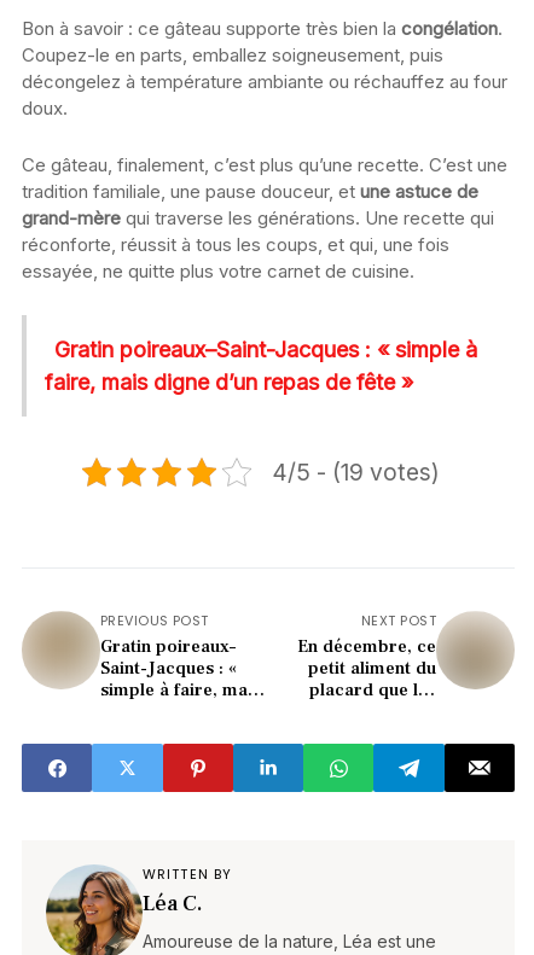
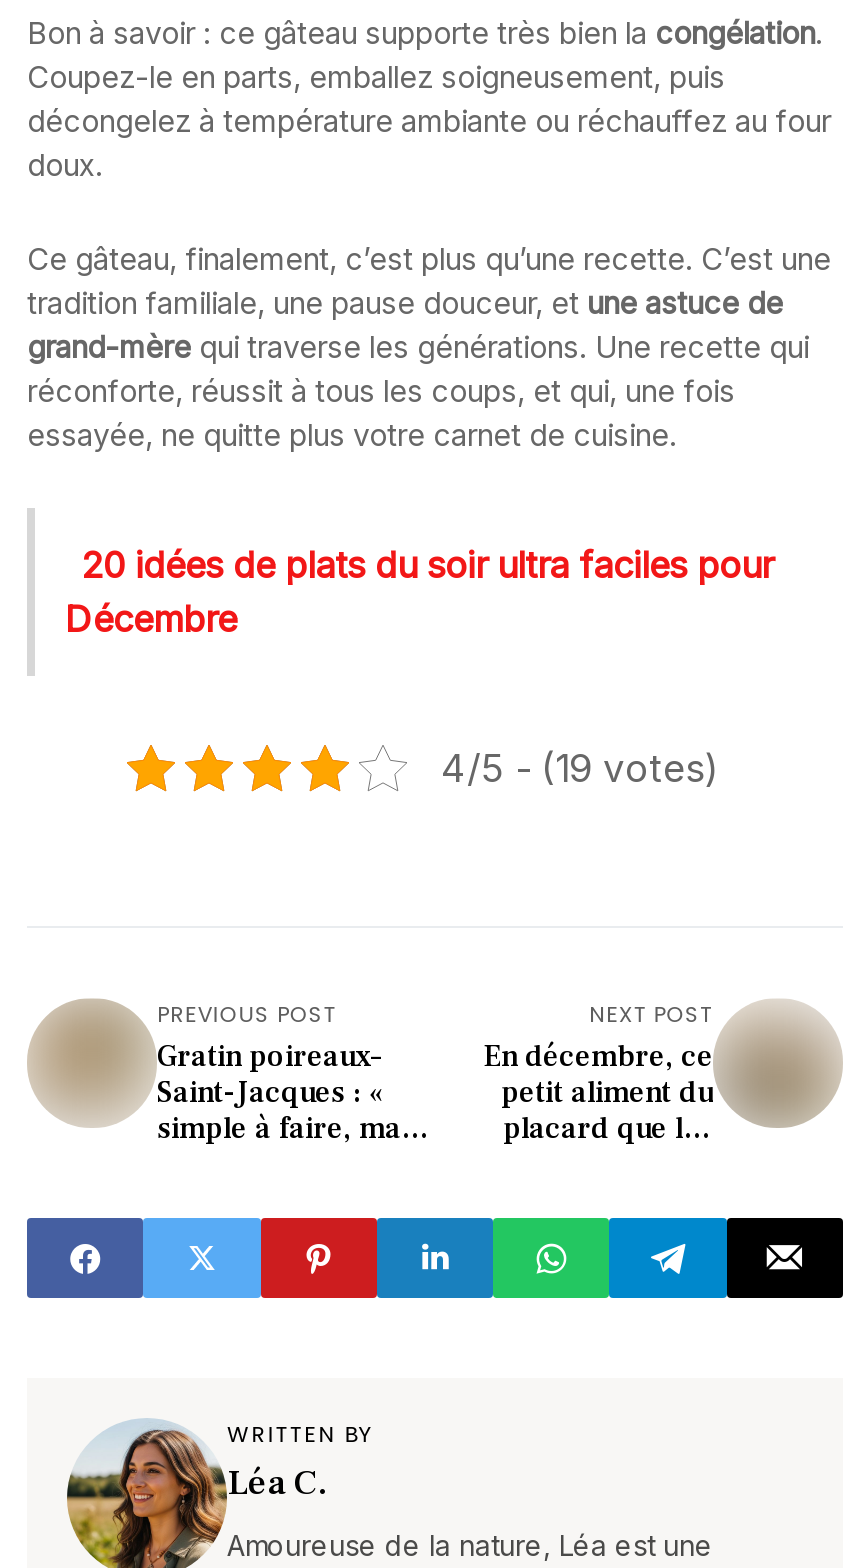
[45,337,477,395] Gratin poireaux–Saint-Jacques : « simple à | faire, mais digne d’un repas de fête » -> [65,544,773,640] 20 idées de plats du soir ultra faciles pour | Décembre

